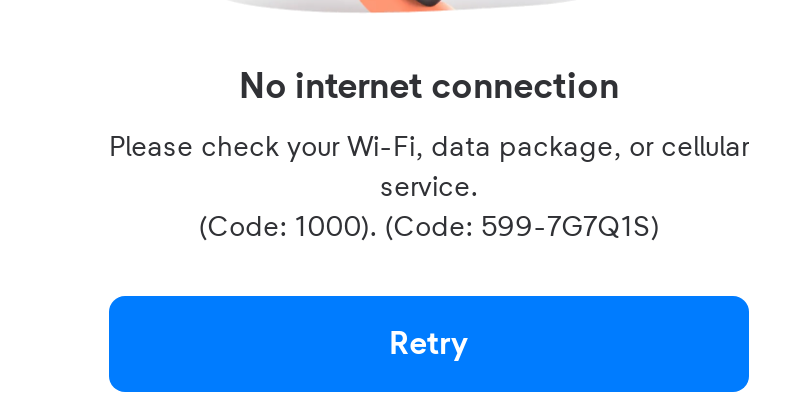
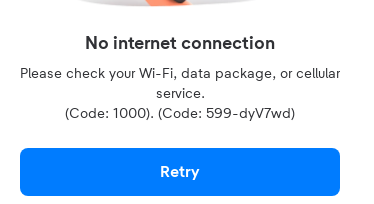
[199,210,659,246] (Code: 1000). (Code: 599-7G7Q1S) -> [65,105,295,123] (Code: 1000). (Code: 599-dyV7wd)

